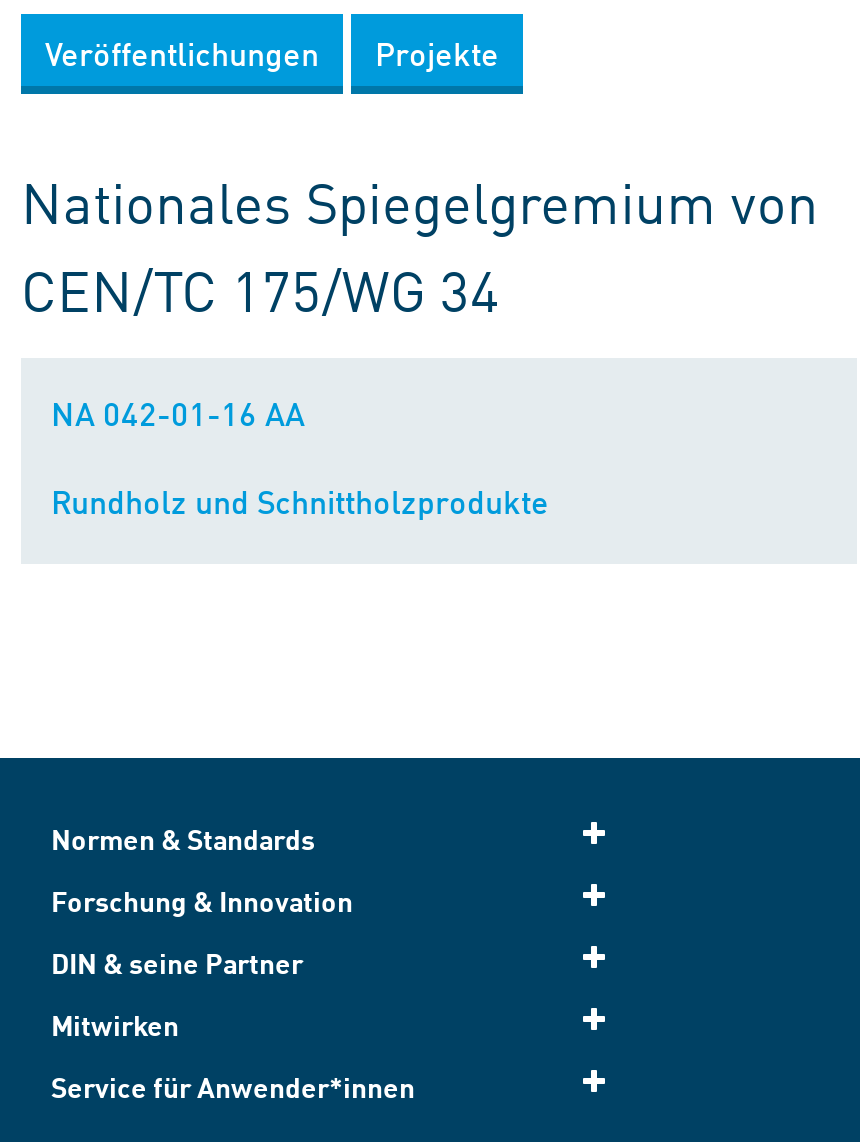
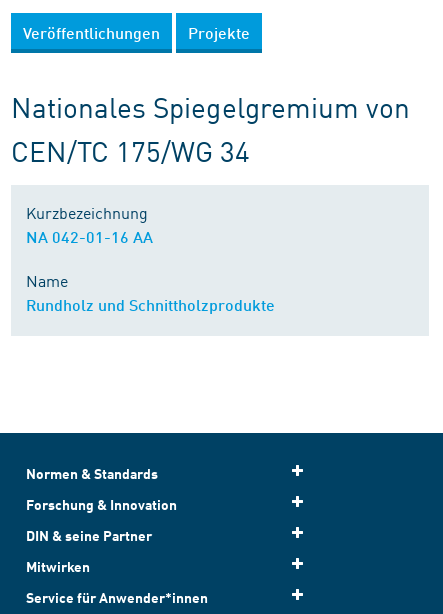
none -> [26,201,148,223] Kurzbezeichnung
none -> [26,269,68,291] Name

